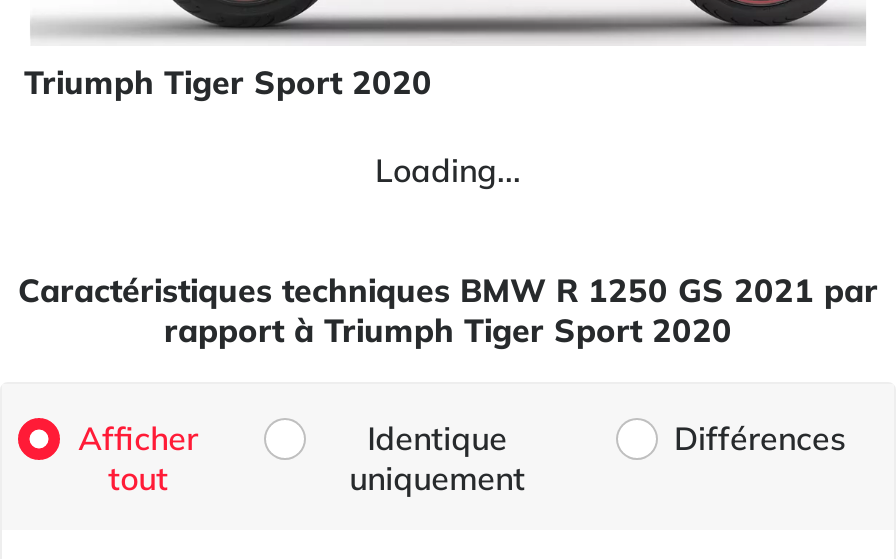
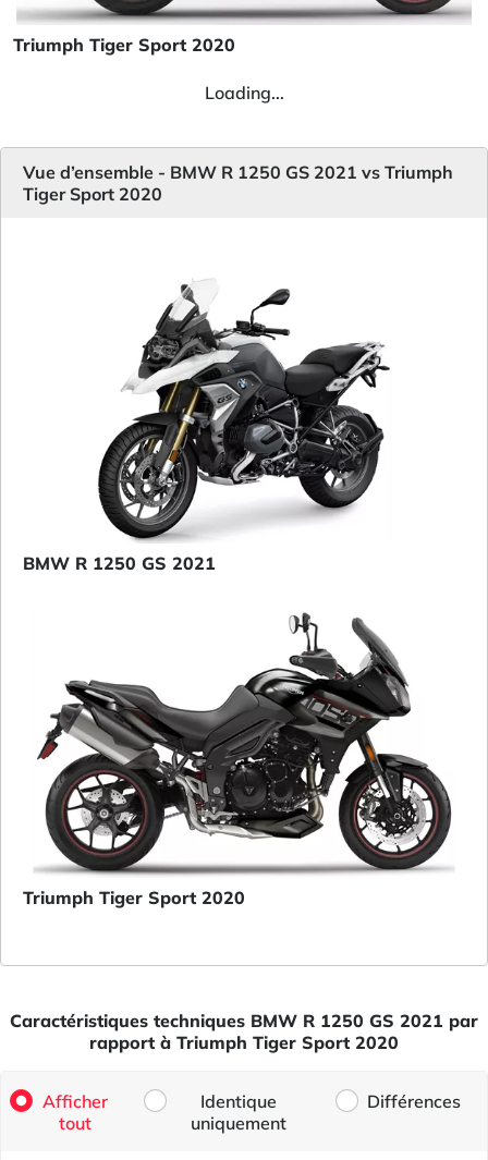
none -> [23,161,453,205] Vue d’ensemble - BMW R 1250 GS 2021 vs Triumph | Tiger Sport 2020
none -> [23,283,391,574] [image] | BMW R 1250 GS 2021
none -> [23,612,451,908] [image] | Triumph Tiger Sport 2020

